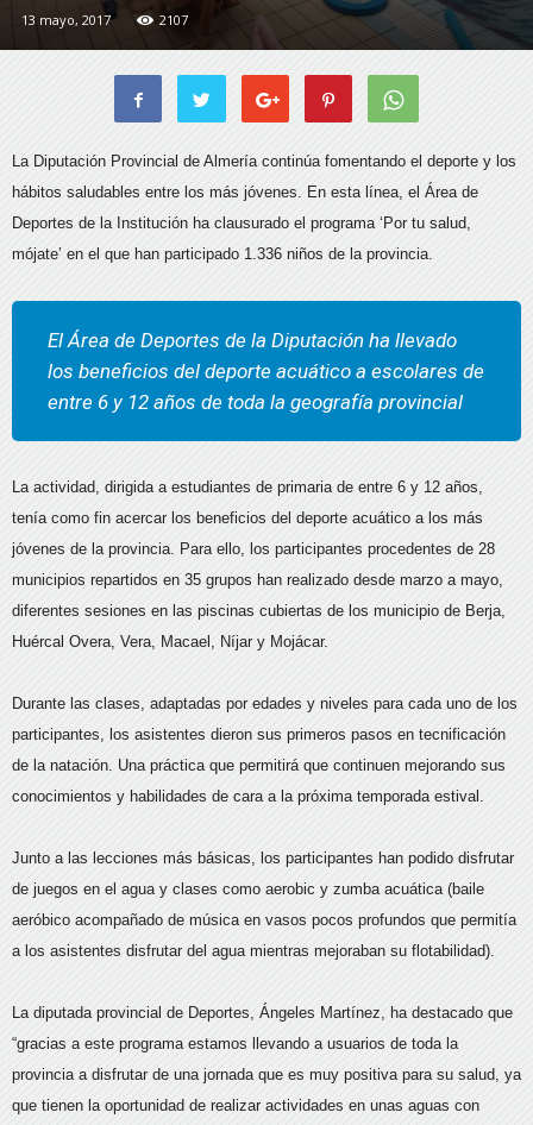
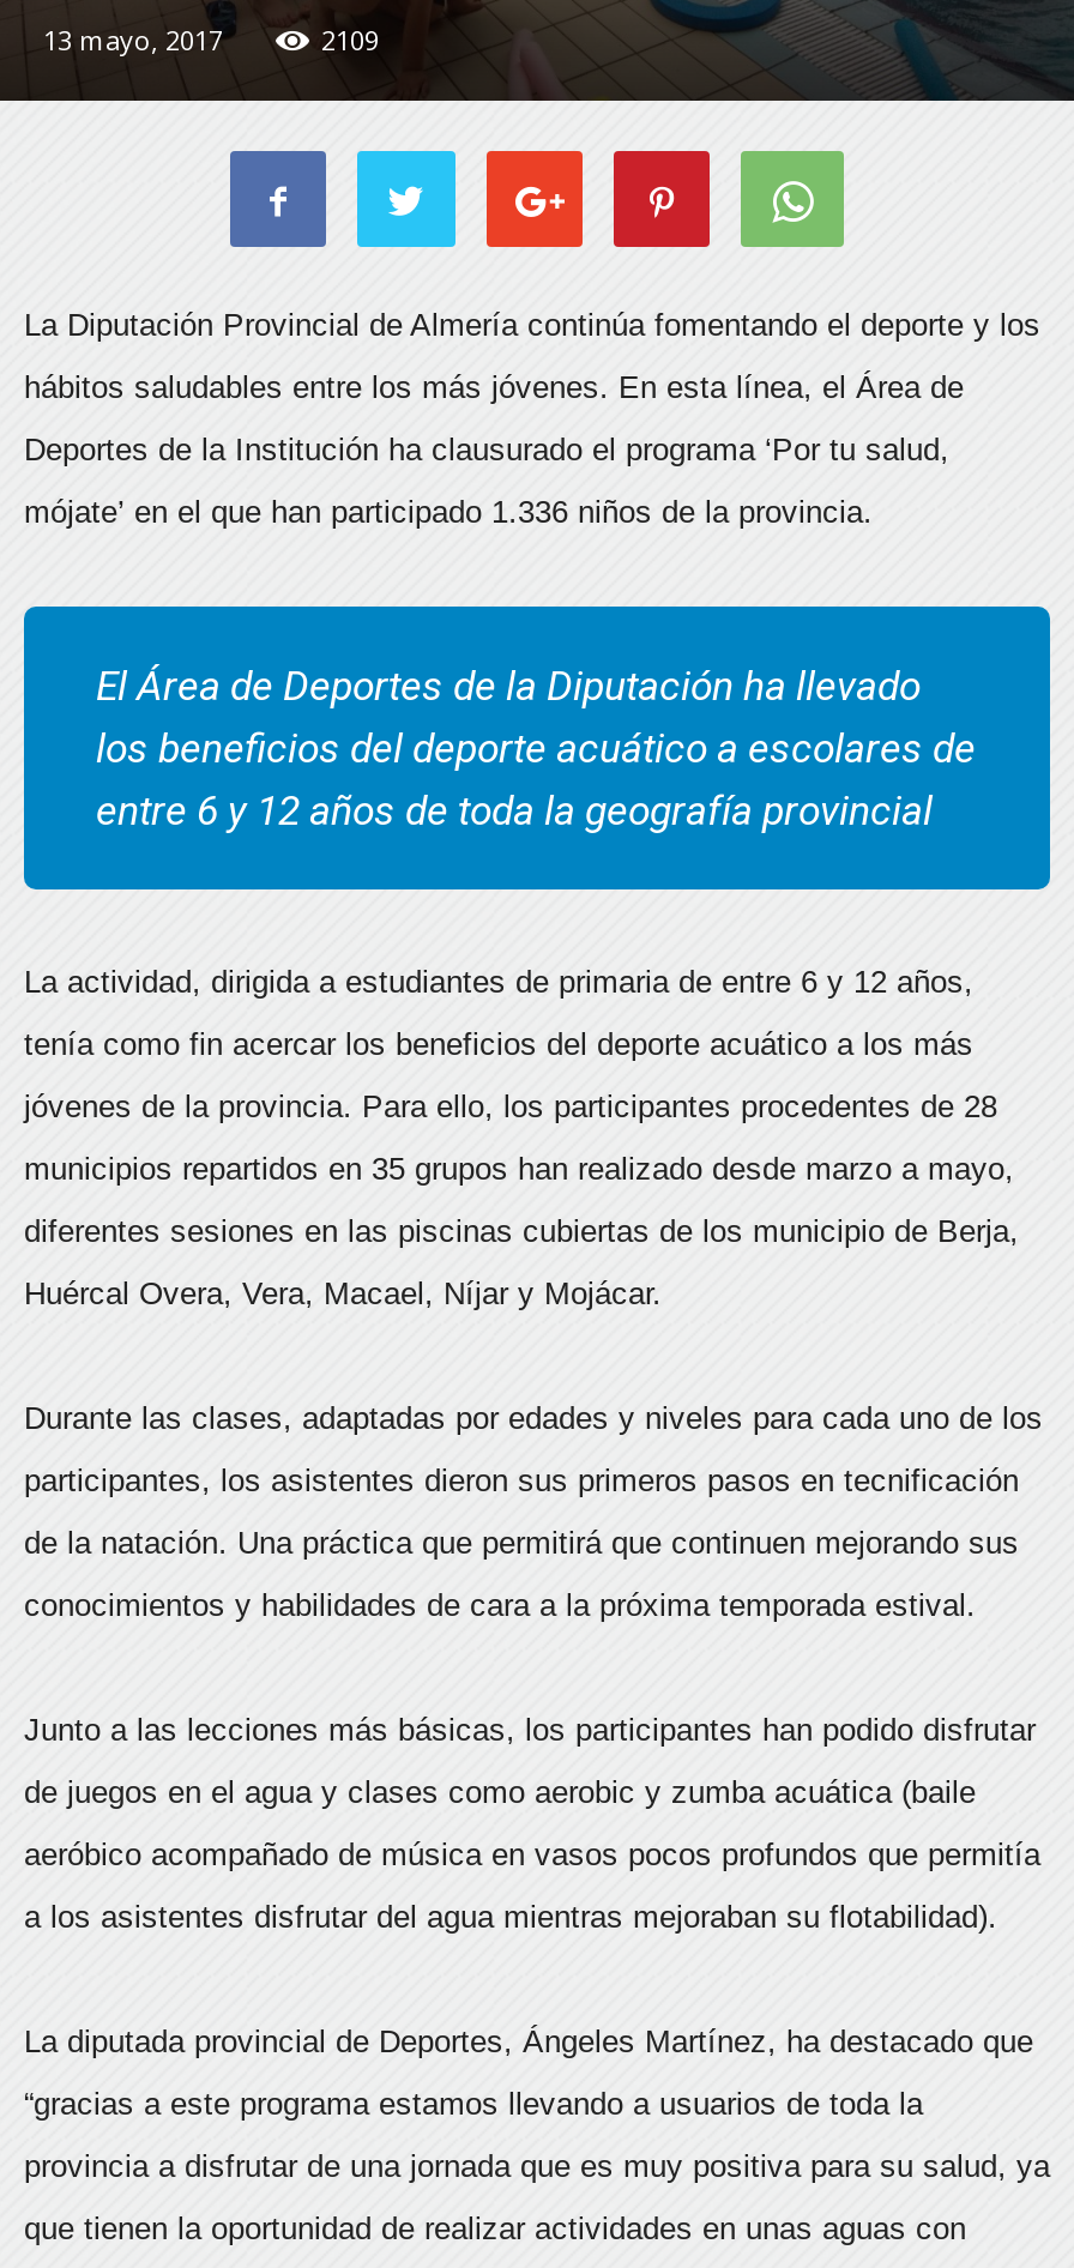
[159,11,188,29] 2107 -> [321,22,379,58] 2109

